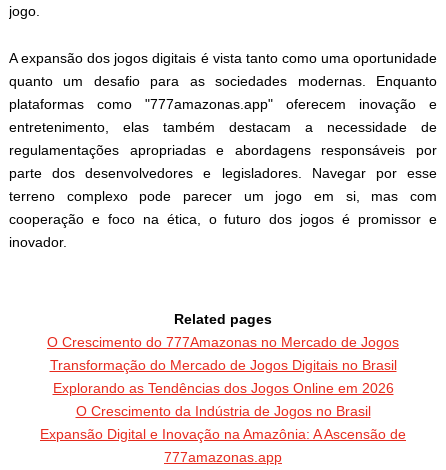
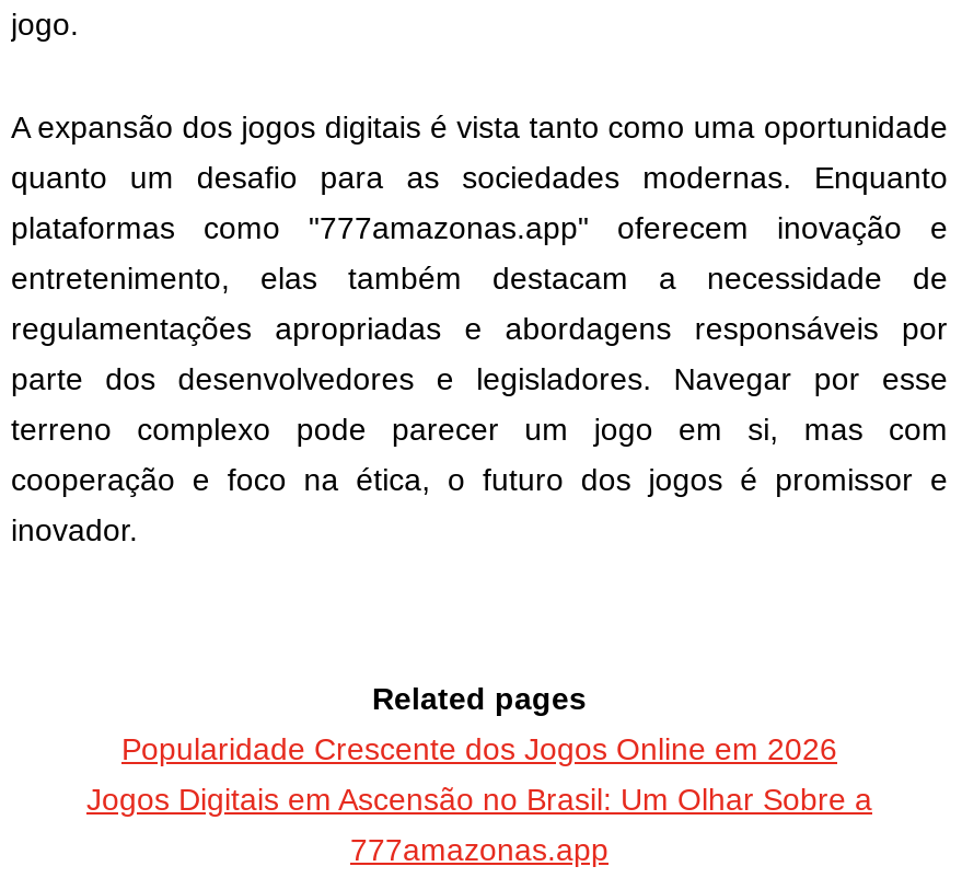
[40,334,406,442] O Crescimento do 777Amazonas no Mercado de Jogos | Transformação do Mercado de Jogos Digitais no Brasil | Explorando as Tendências dos Jogos Online em 2026 | O Crescimento da Indústria de Jogos no Brasil | Expansão Digital e Inovação na Amazônia: A Ascensão de -> [86,731,872,816] Popularidade Crescente dos Jogos Online em 2026 | Jogos Digitais em Ascensão no Brasil: Um Olhar Sobre a

